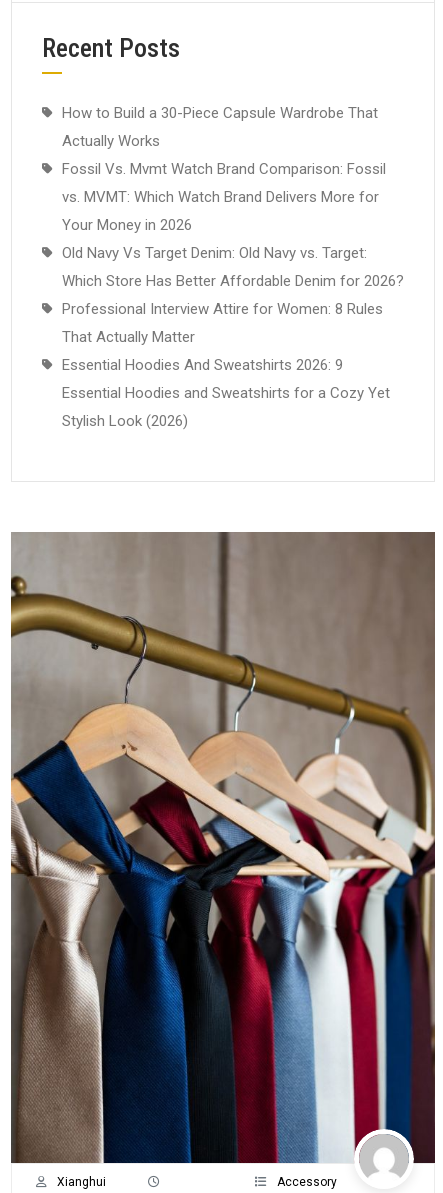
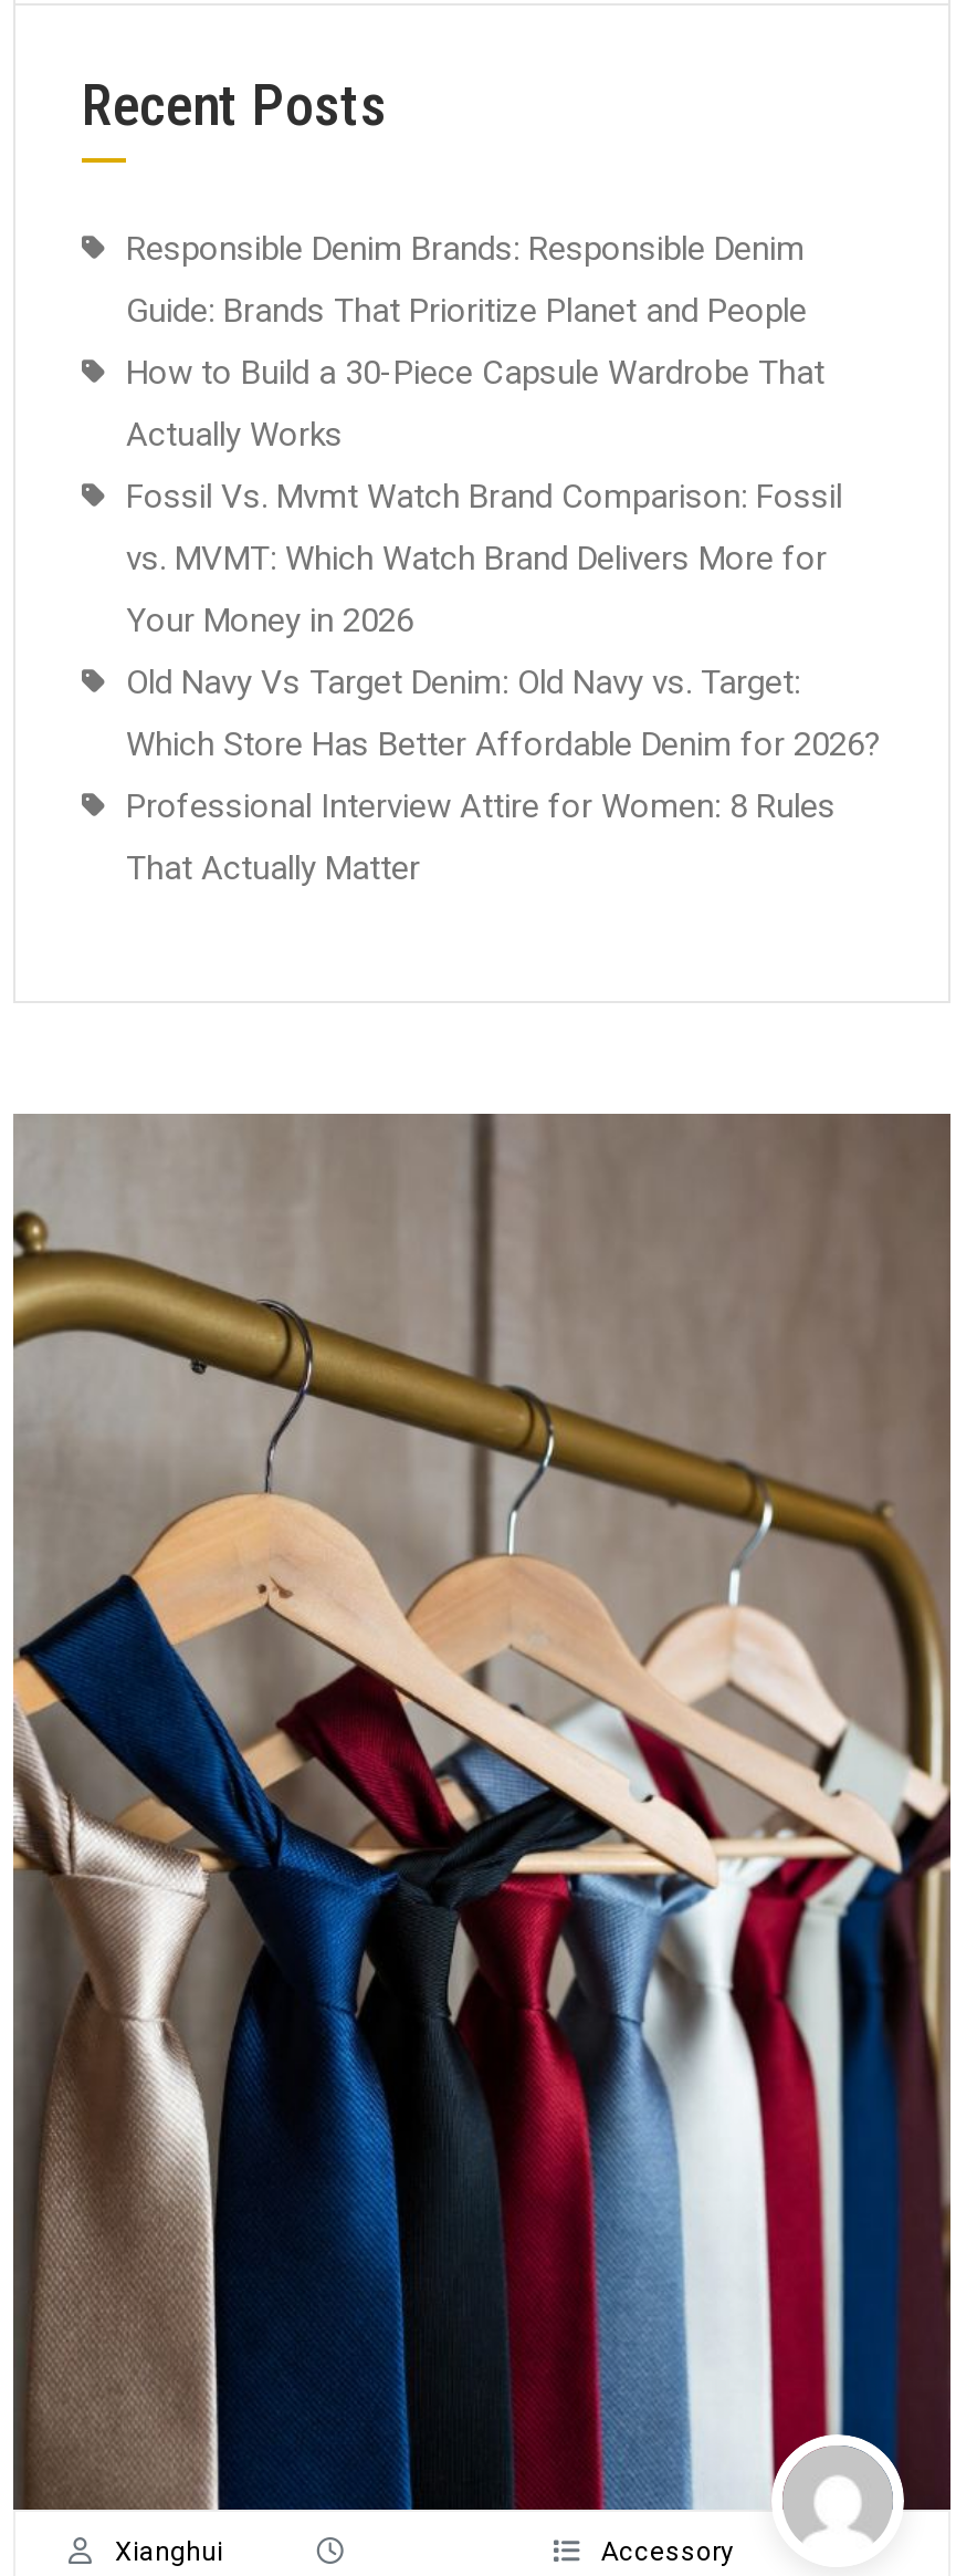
none -> [126,228,807,330] Responsible Denim Brands: Responsible Denim | Guide: Brands That Prioritize Planet and People
moved [62,103,404,345] -> [126,352,882,887]: How to Build a 30-Piece Capsule Wardrobe That | Actually Works | Fossil Vs. Mvmt Watch Brand Comparison: Fossil | ... | Professional Interview Attire for Women: 8 Rules | That Actually Matter
[62,355,390,429] Essential Hoodies And Sweatshirts 2026: 9 | Essential Hoodies and Sweatshirts for a Cozy Yet | Stylish Look (2026) -> none

